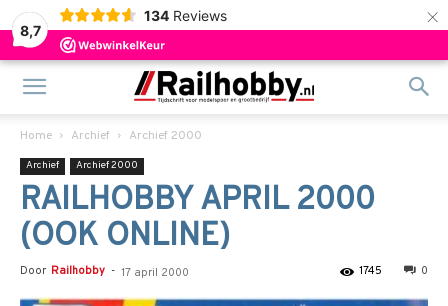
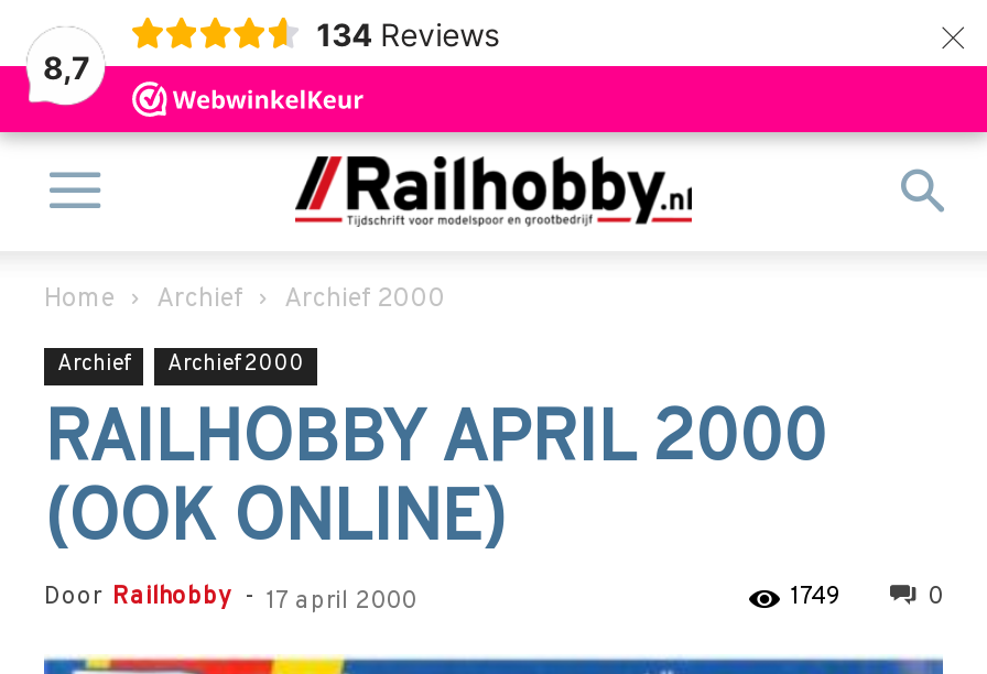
[359,264,382,278] 1745 -> [791,581,842,612] 1749

